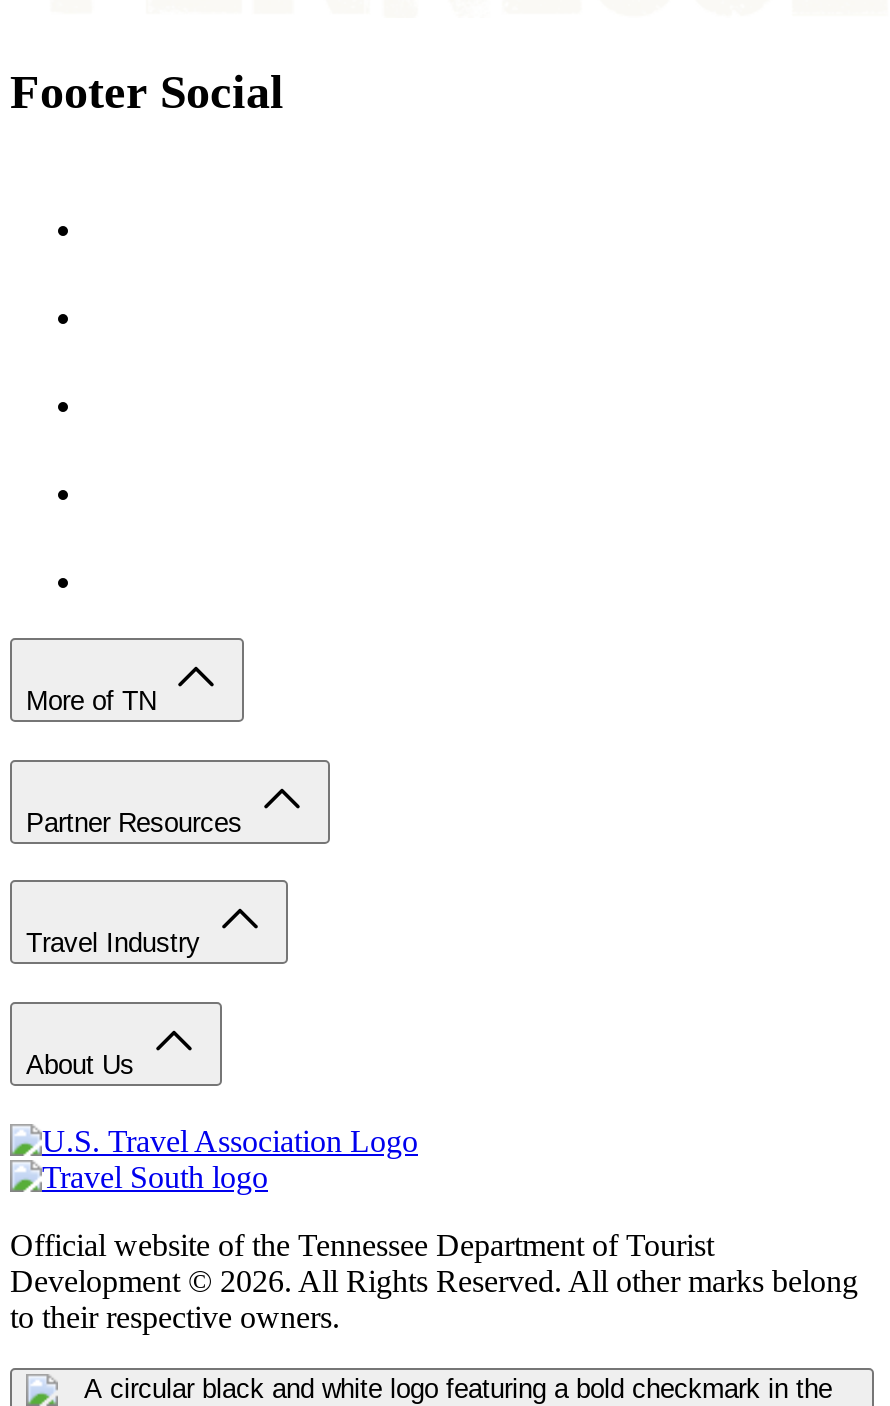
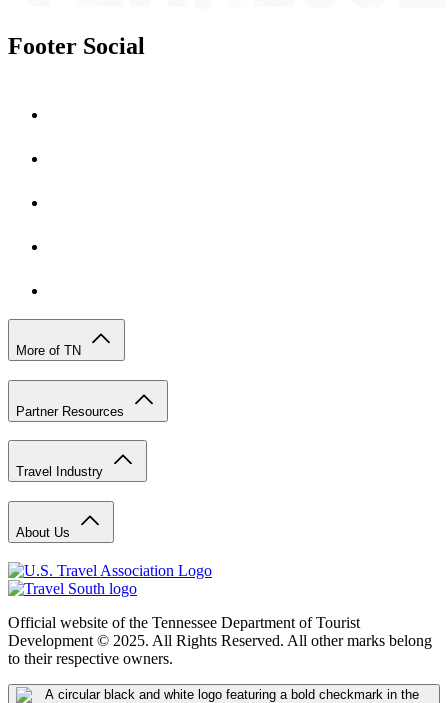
[10,1263,858,1297] Development © 2026. All Rights Reserved. All other marks belong -> [8,632,432,649] Development © 2025. All Rights Reserved. All other marks belong

